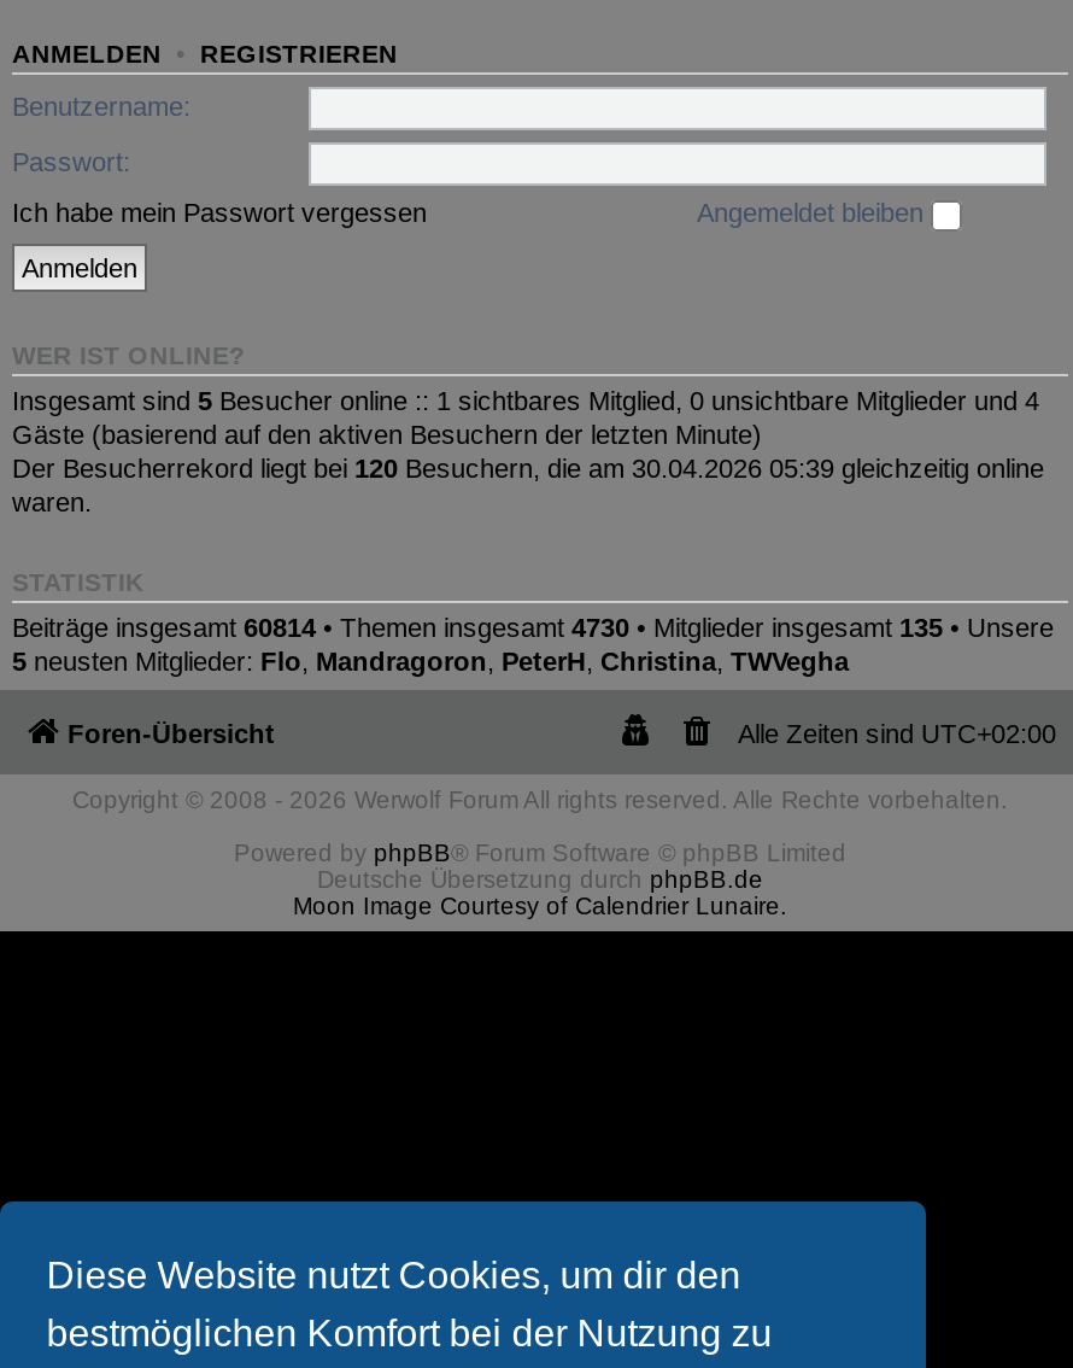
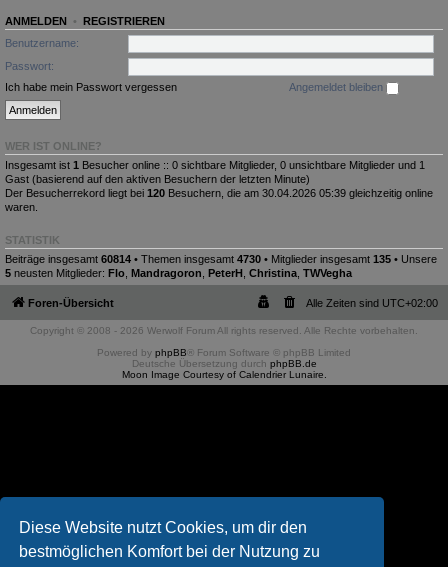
[12,385,1039,414] Insgesamt sind 5 Besucher online :: 1 sichtbares Mitglied, 0 unsichtbare Mitglieder und 4 -> [5,159,425,171] Insgesamt ist 1 Besucher online :: 0 sichtbare Mitglieder, 0 unsichtbare Mitglieder und 1
[12,419,762,448] Gäste (basierend auf den aktiven Besuchern der letzten Minute) -> [5,173,310,185] Gast (basierend auf den aktiven Besuchern der letzten Minute)

